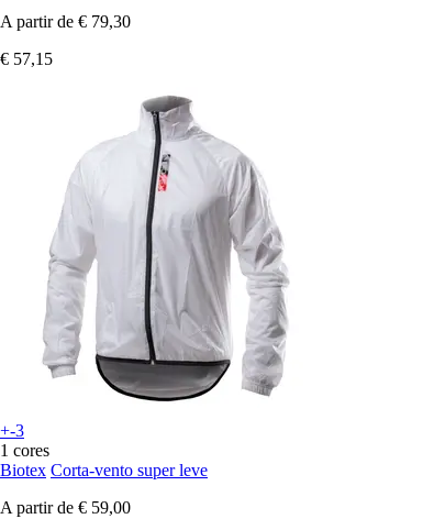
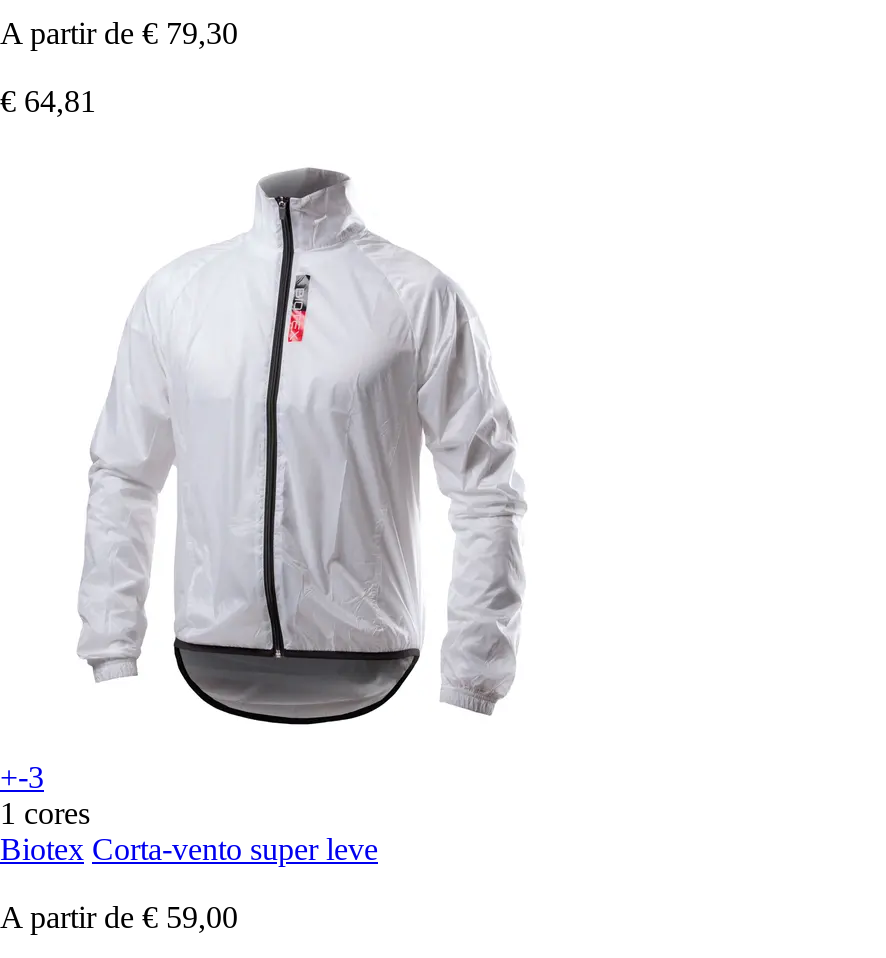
[0,49,53,68] € 57,15 -> [0,83,96,117] € 64,81

